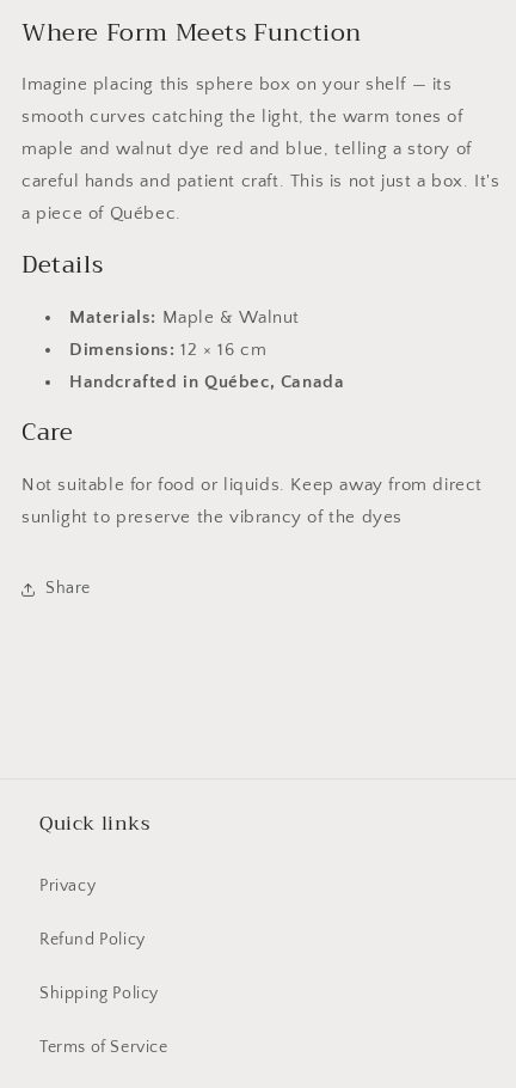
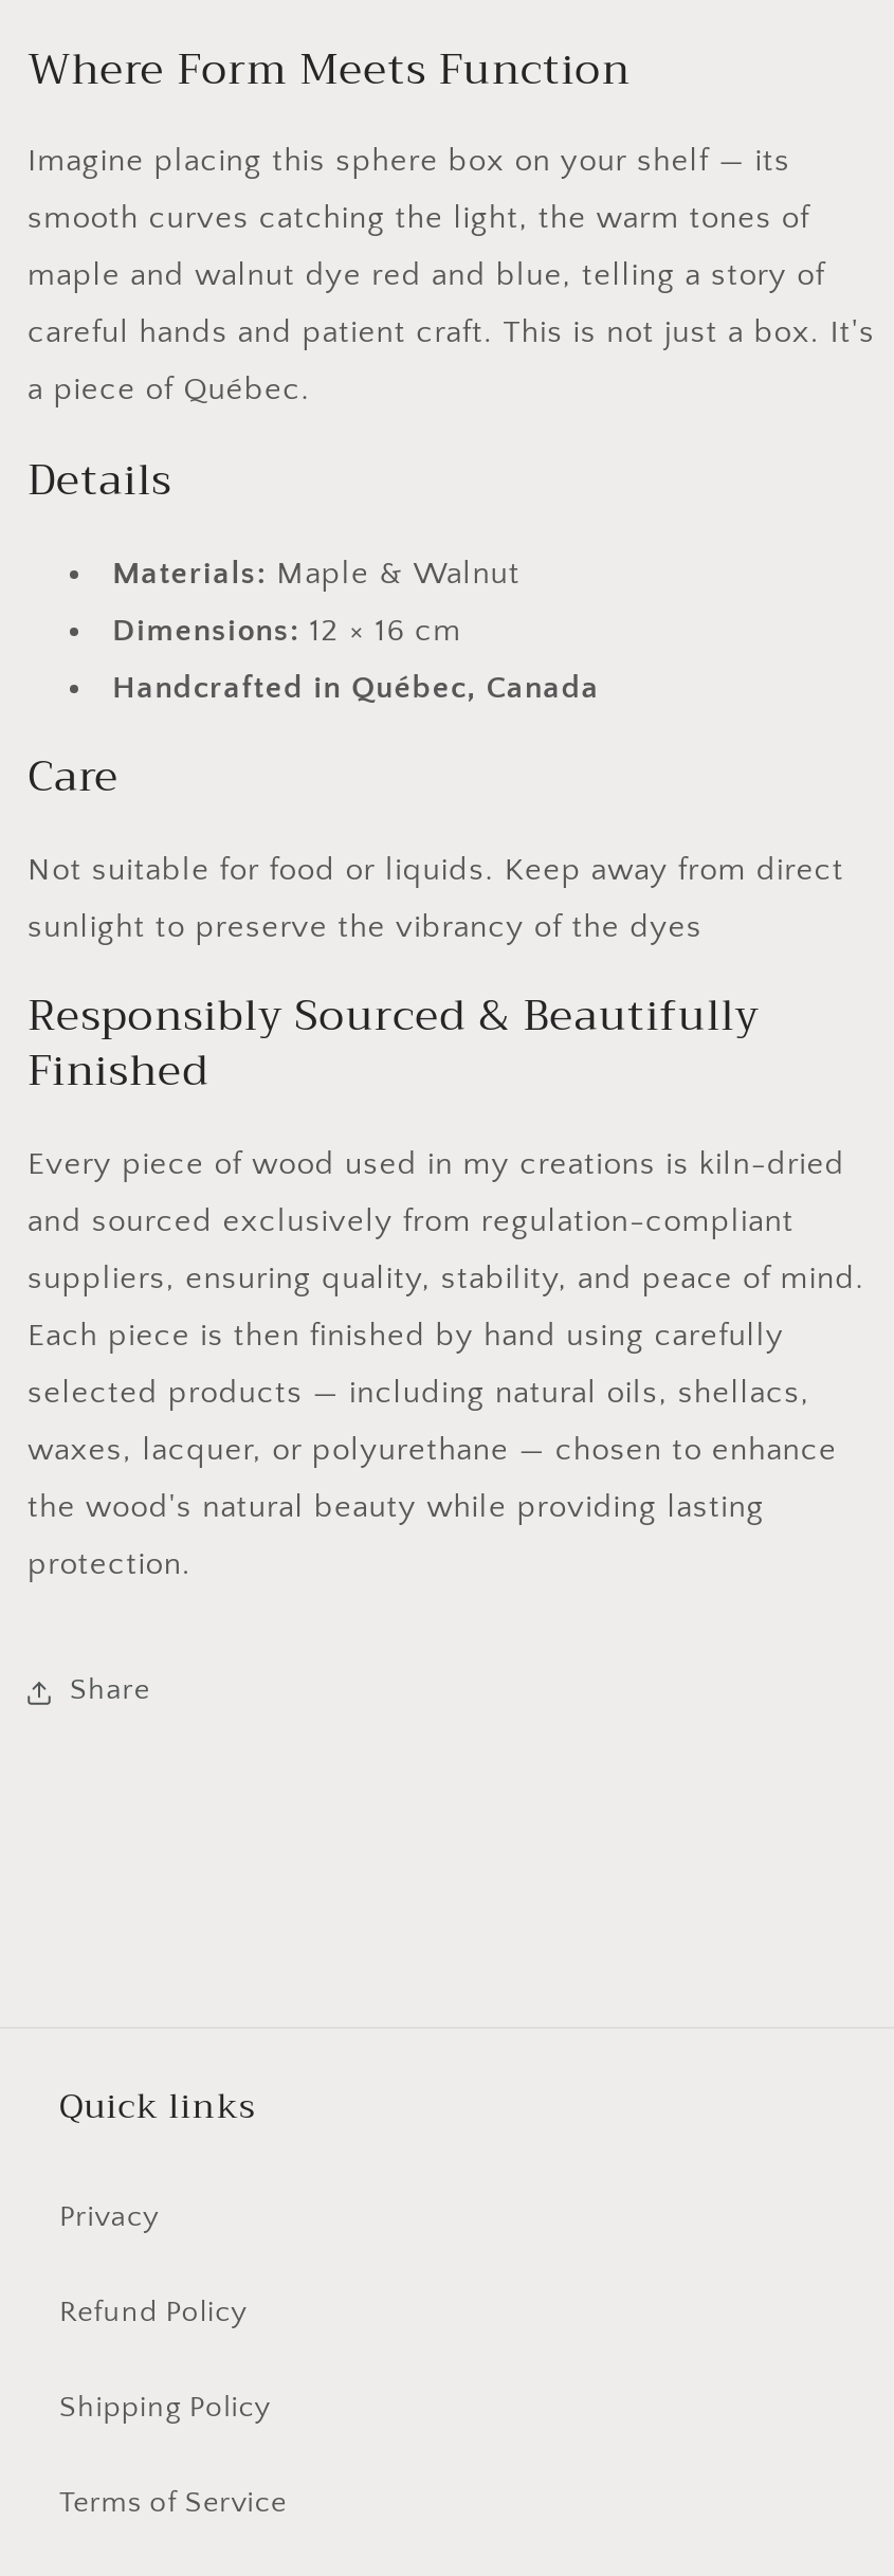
none -> [28,980,865,1582] Responsibly Sourced & Beautifully | Finished | Every piece of wood used in my creations is kiln-dried | and sourced exclusively from regulation-compliant | suppliers, ensuring quality, stability, and peace of mind. | Each piece is then finished by hand using carefully | selected products — including natural oils, shellacs, | waxes, lacquer, or polyurethane — chosen to enhance | the wood's natural beauty while providing lasting | protection.

